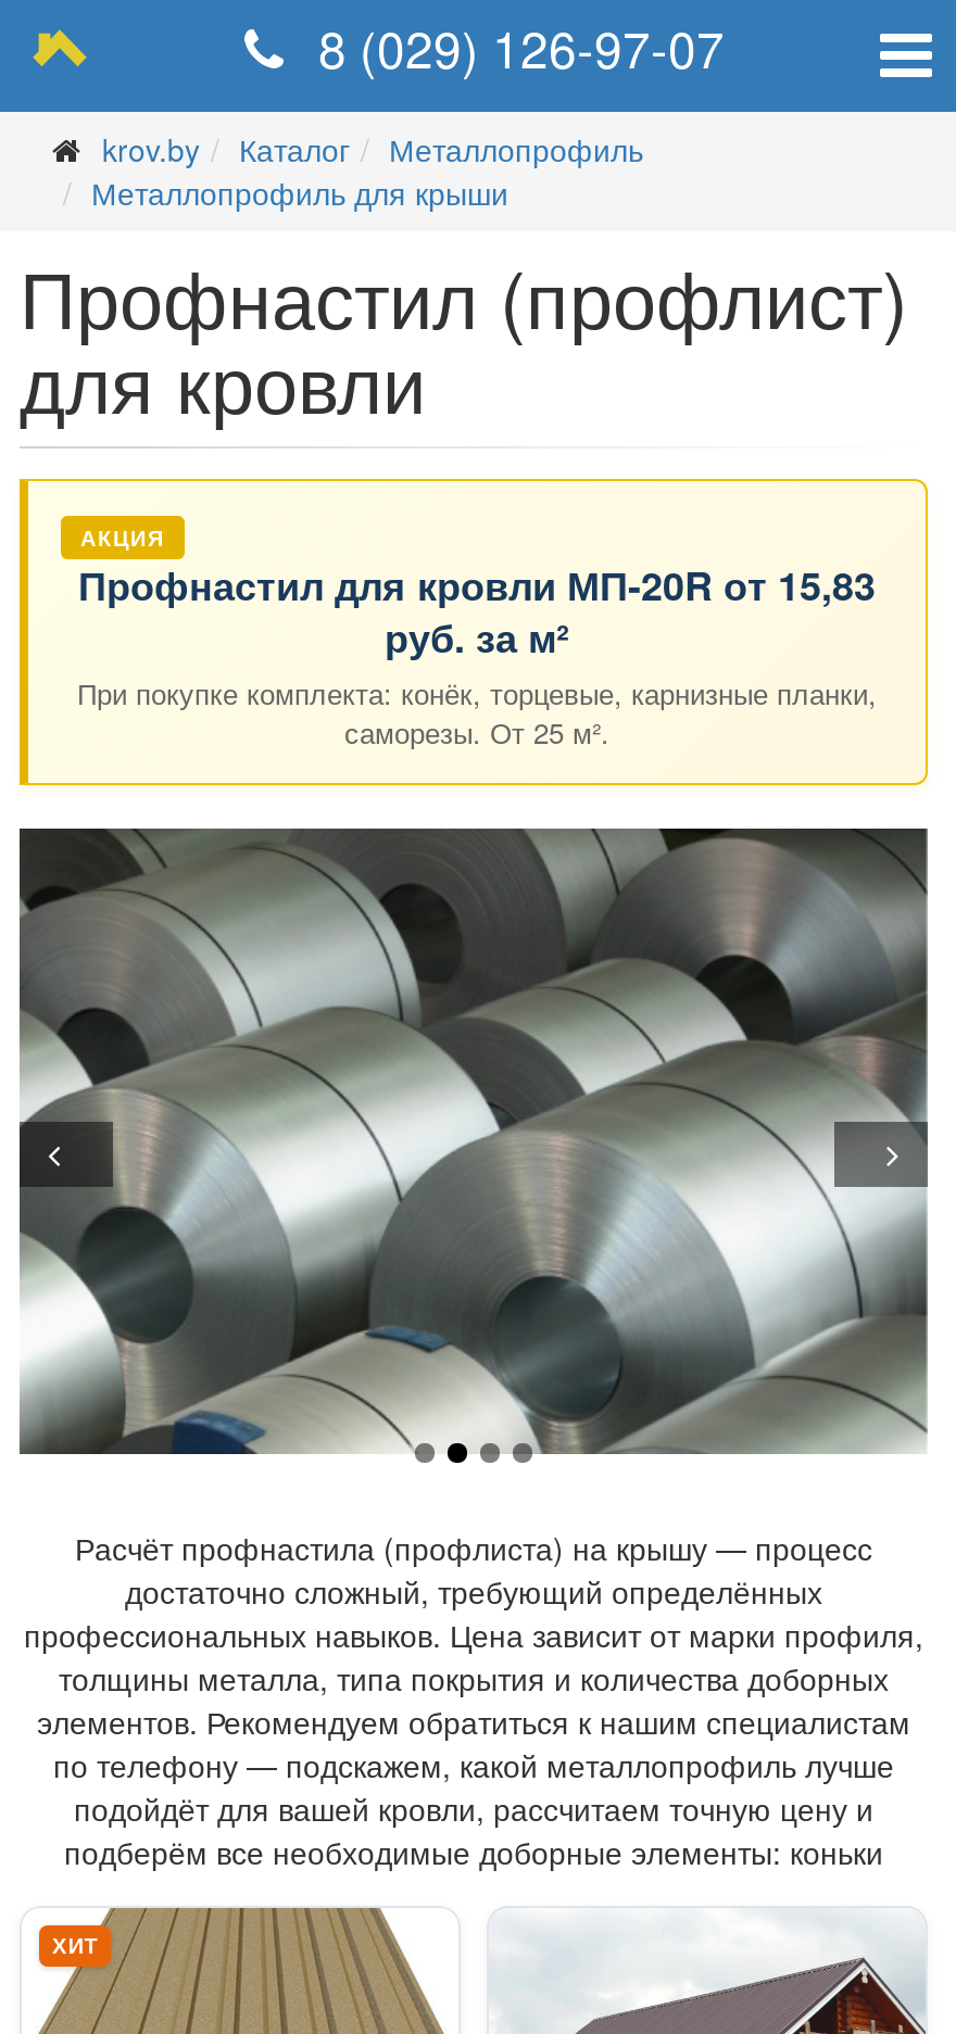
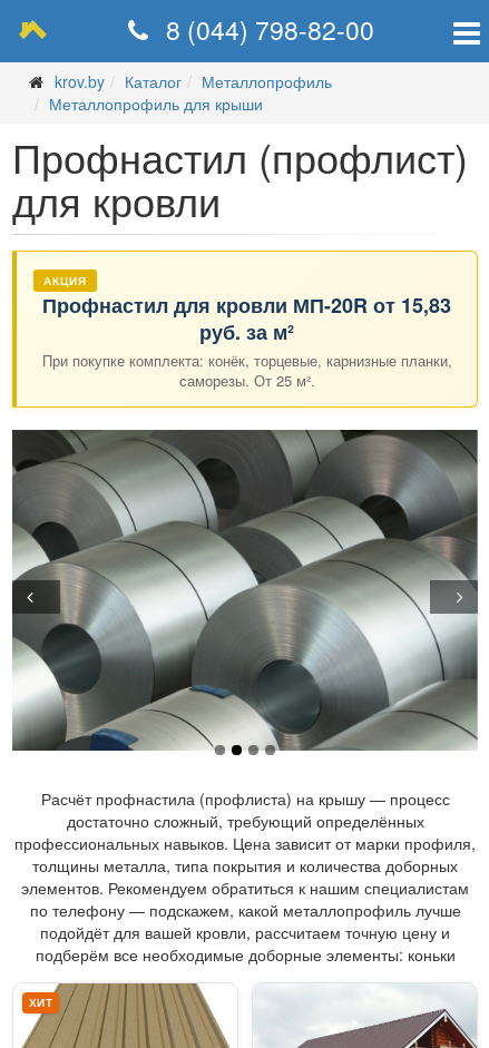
[305,11,725,83] 8 (029) 126-97-07 -> [159,11,374,47] 8 (044) 798-82-00

